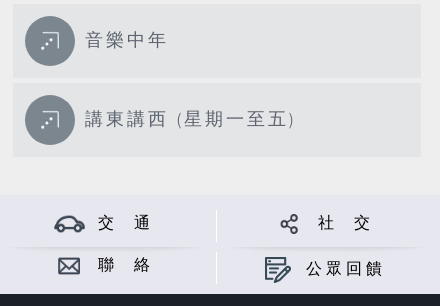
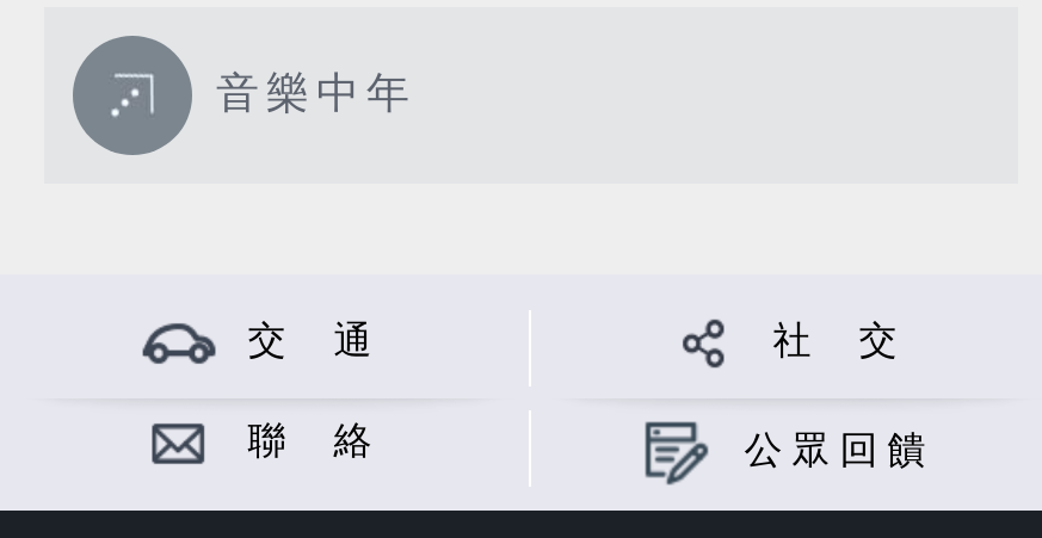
[85,109,296,130] 講東講西 (星期一至五) -> none

